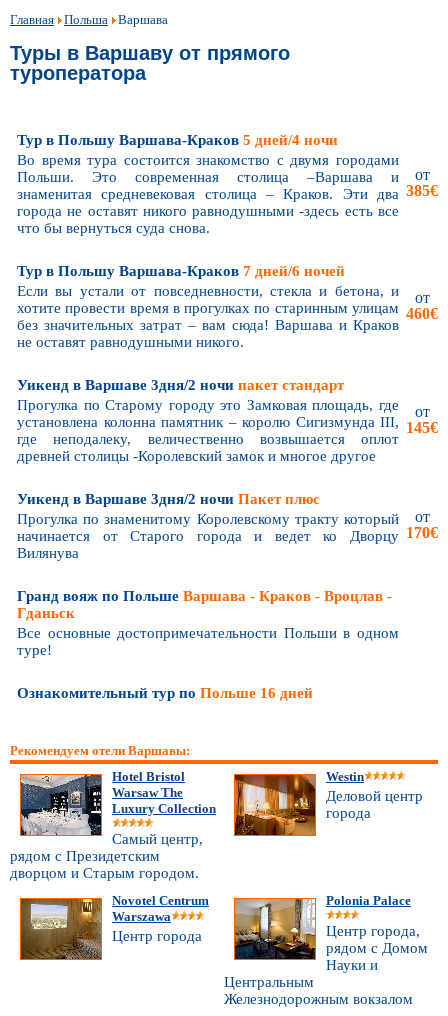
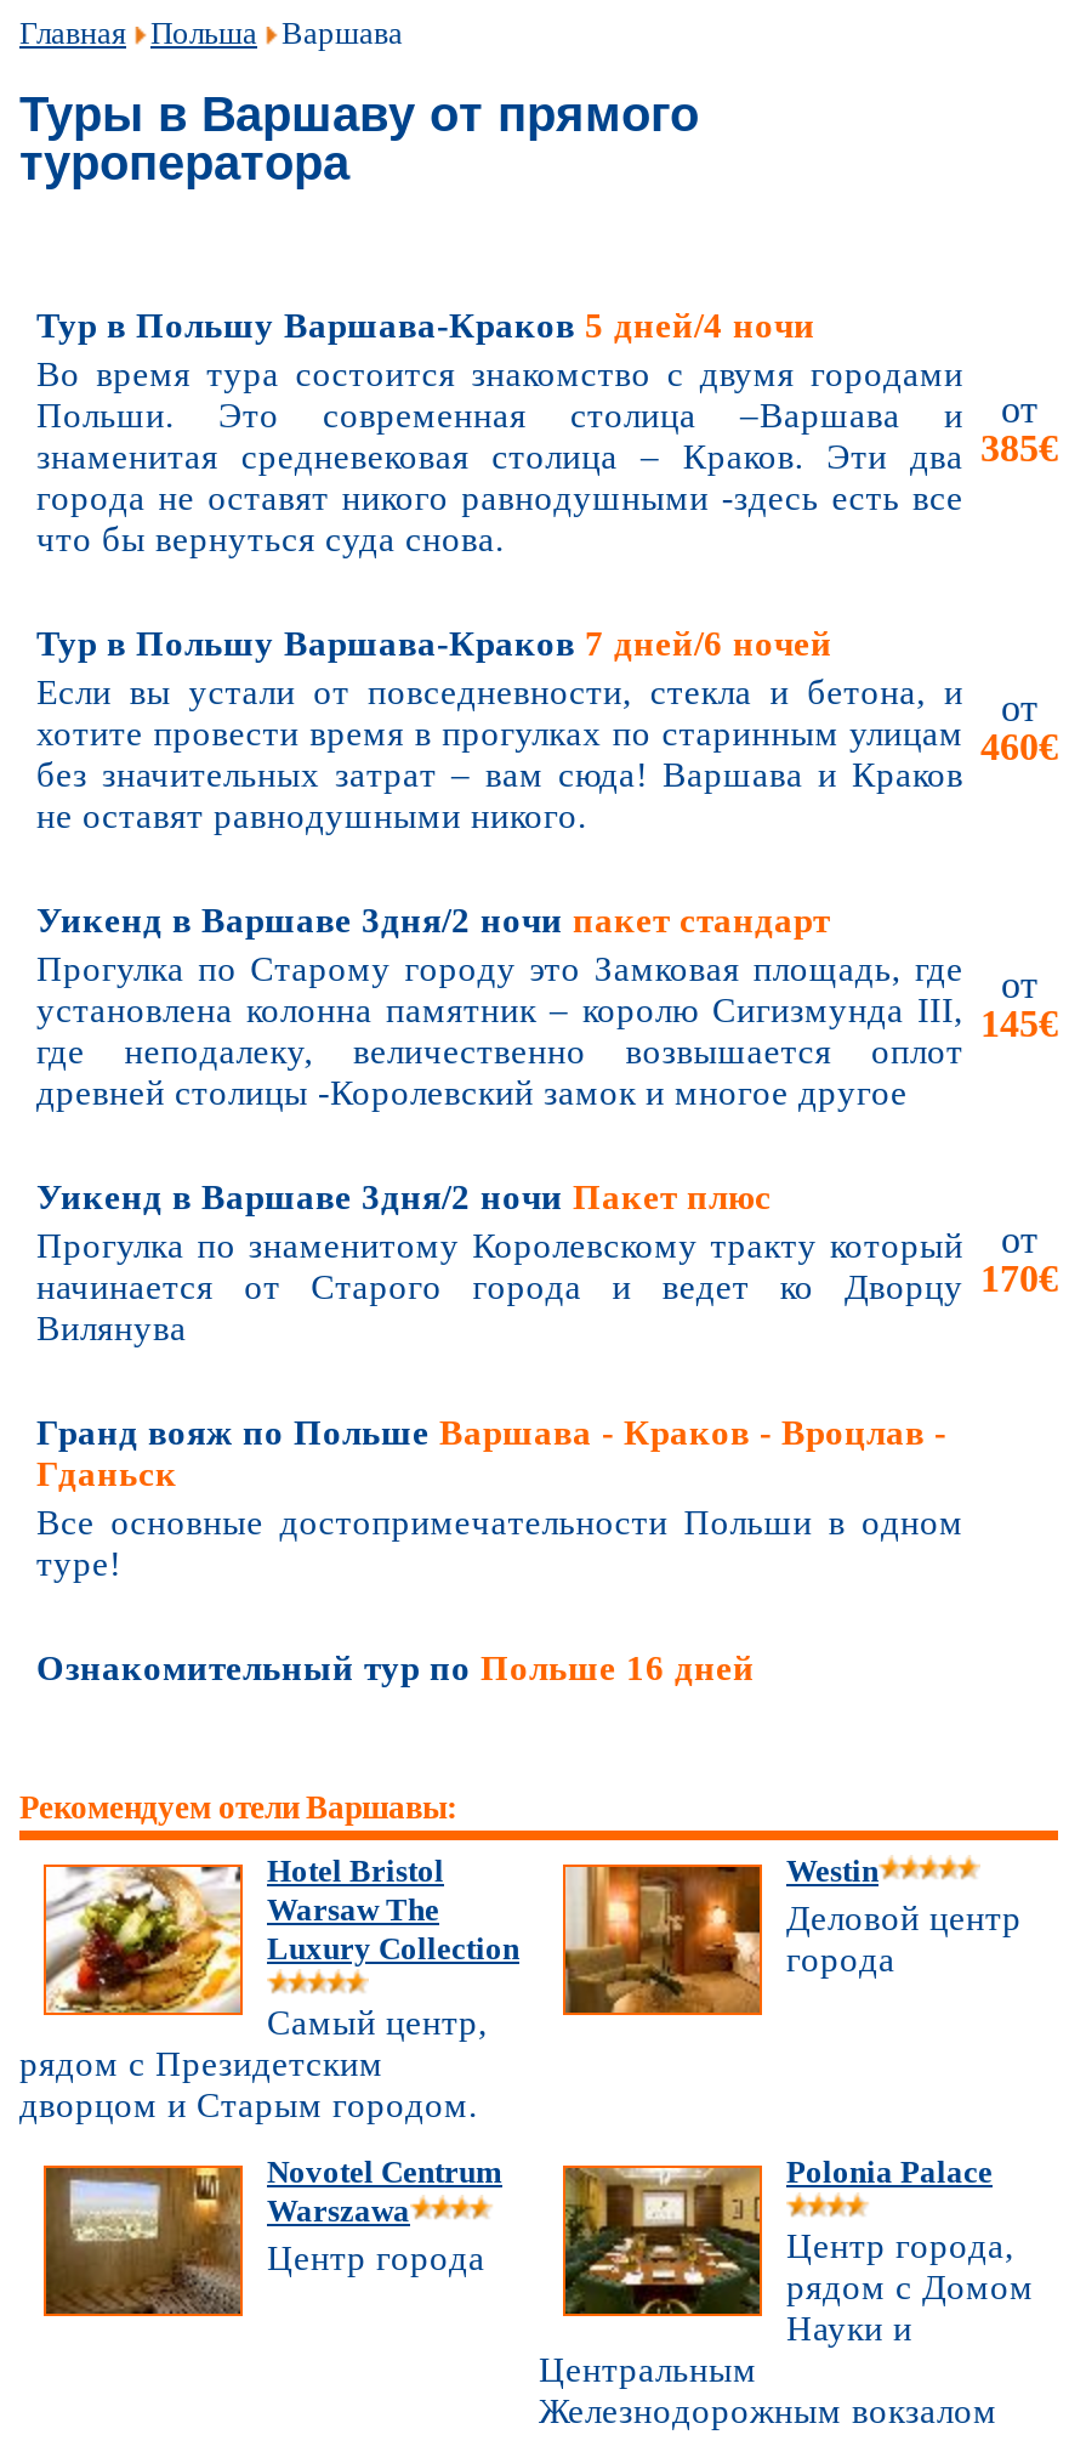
[20,774,102,836] [image] -> [44,1865,243,2015] [image]
[234,774,316,836] [image] -> [563,1865,762,2015] [image]
[234,898,316,959] [image] -> [565,2166,762,2316] [image]

